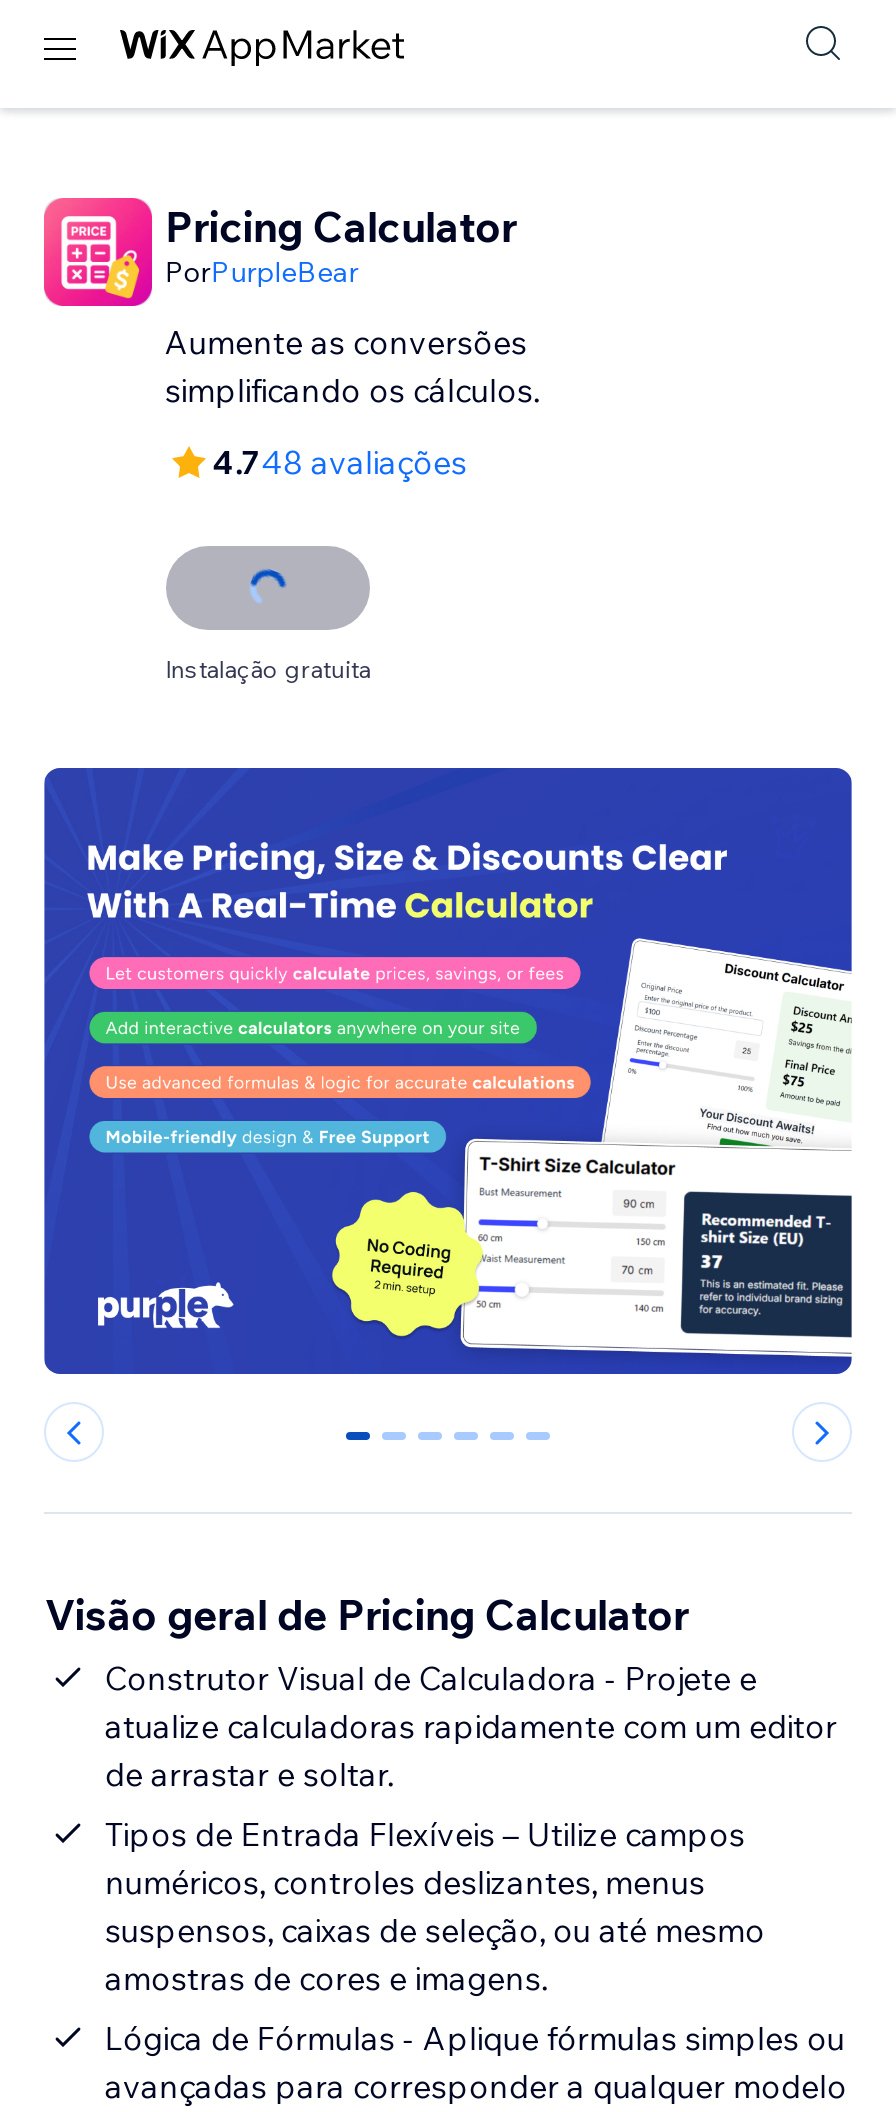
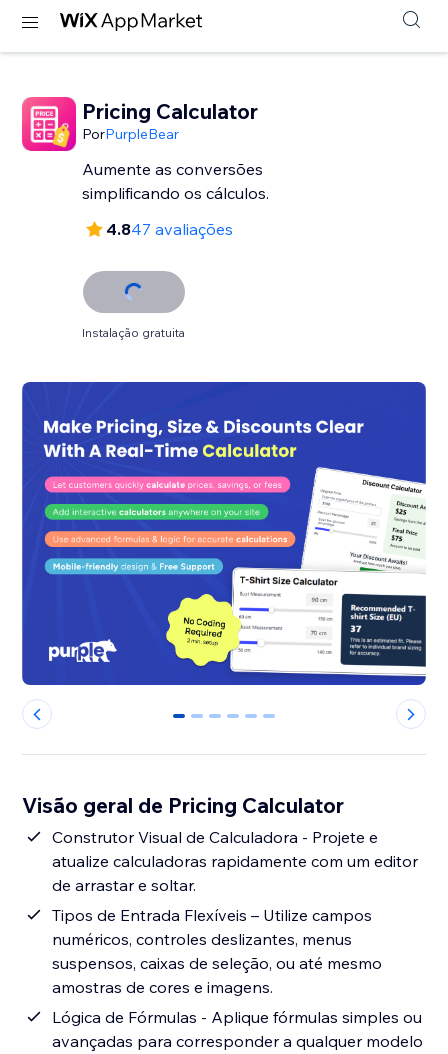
[213,442,467,482] 4.748 avaliações -> [106,219,233,239] 4.847 avaliações

